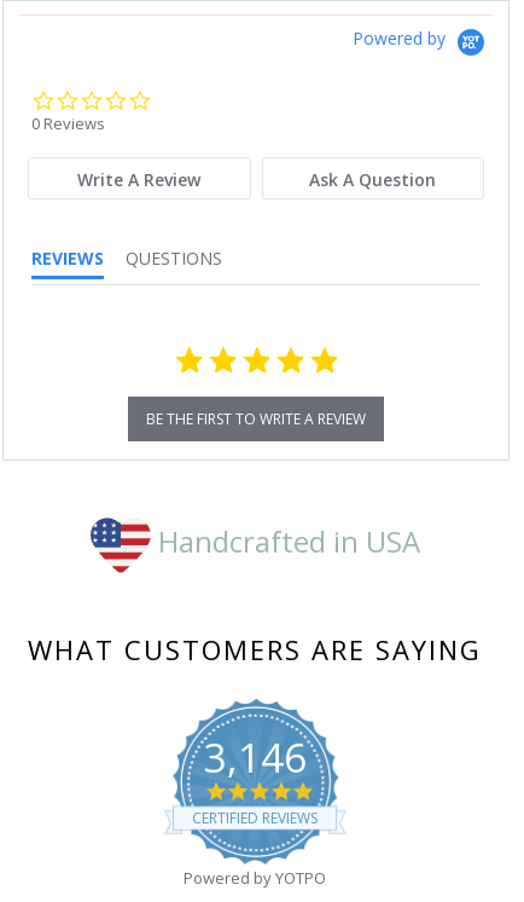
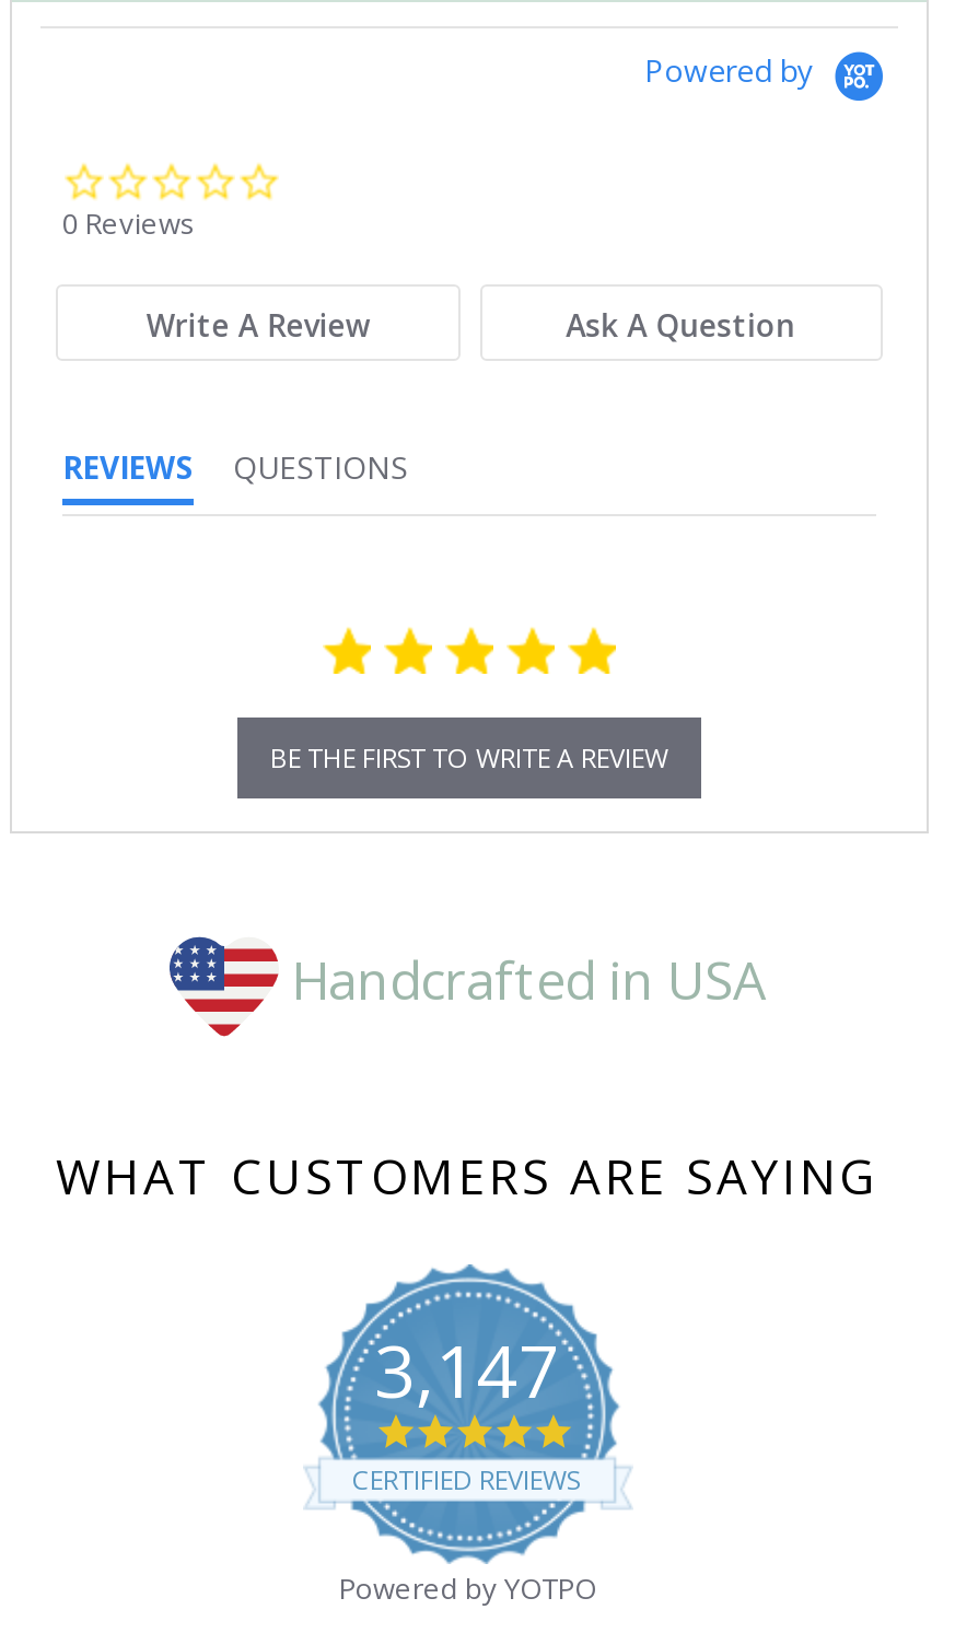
[203,730,306,785] 3,146 -> [374,1321,560,1420] 3,147

